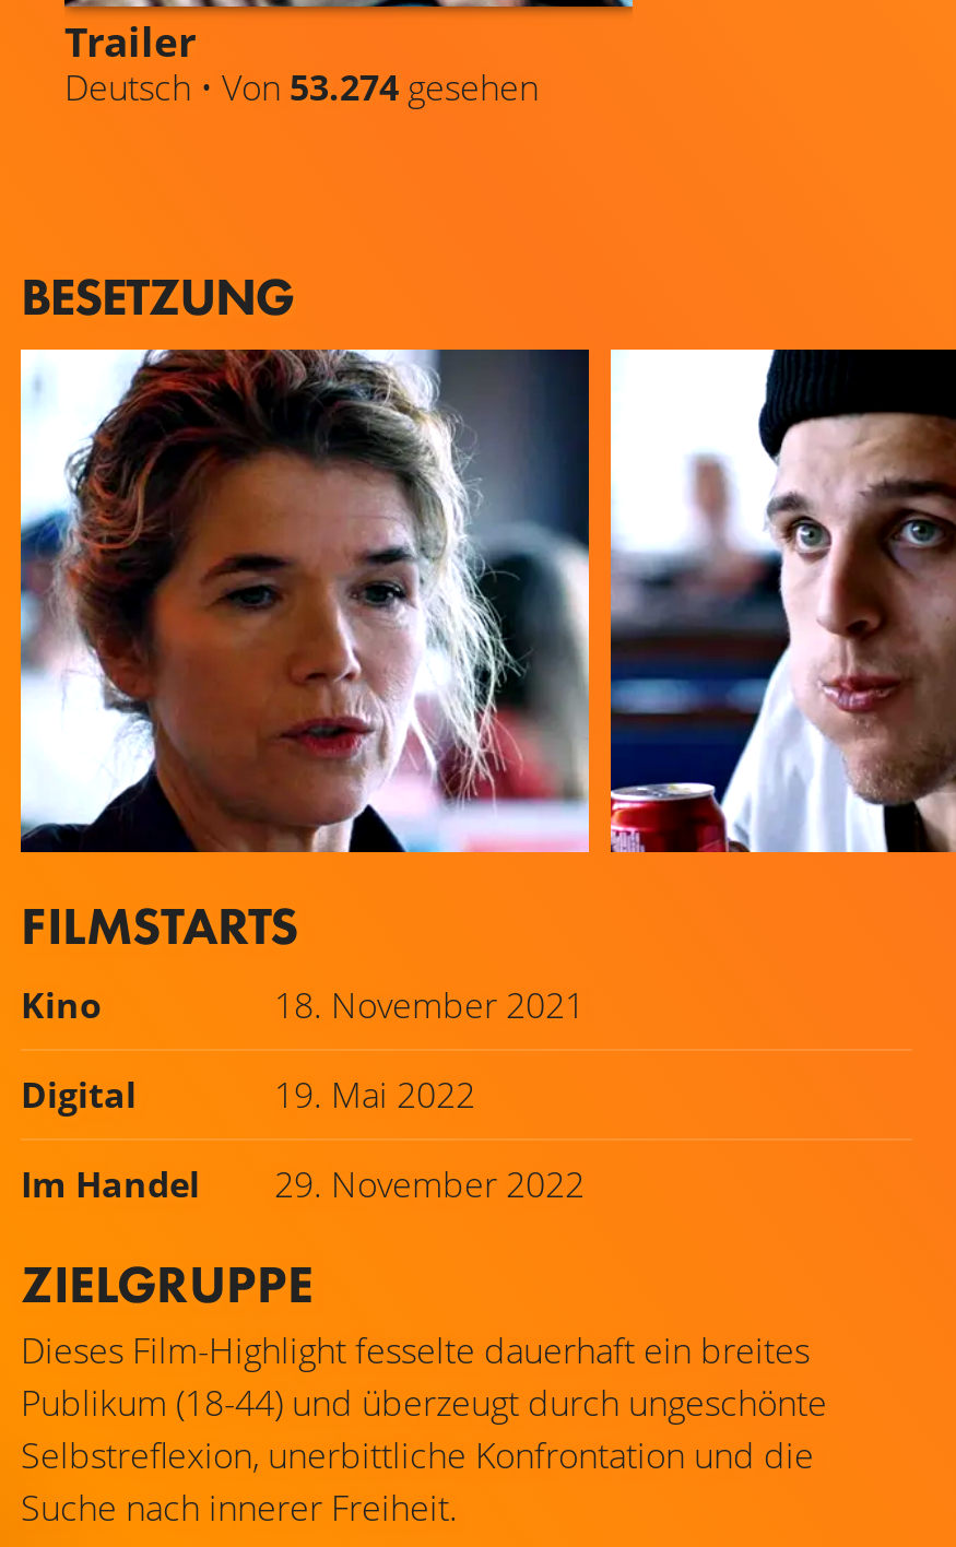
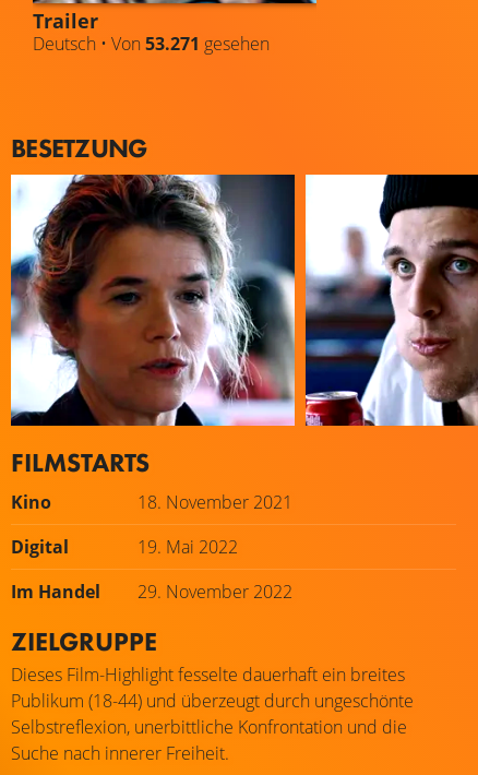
[64,63,539,111] Deutsch • Von 53.274 gesehen -> [33,31,270,55] Deutsch • Von 53.271 gesehen

